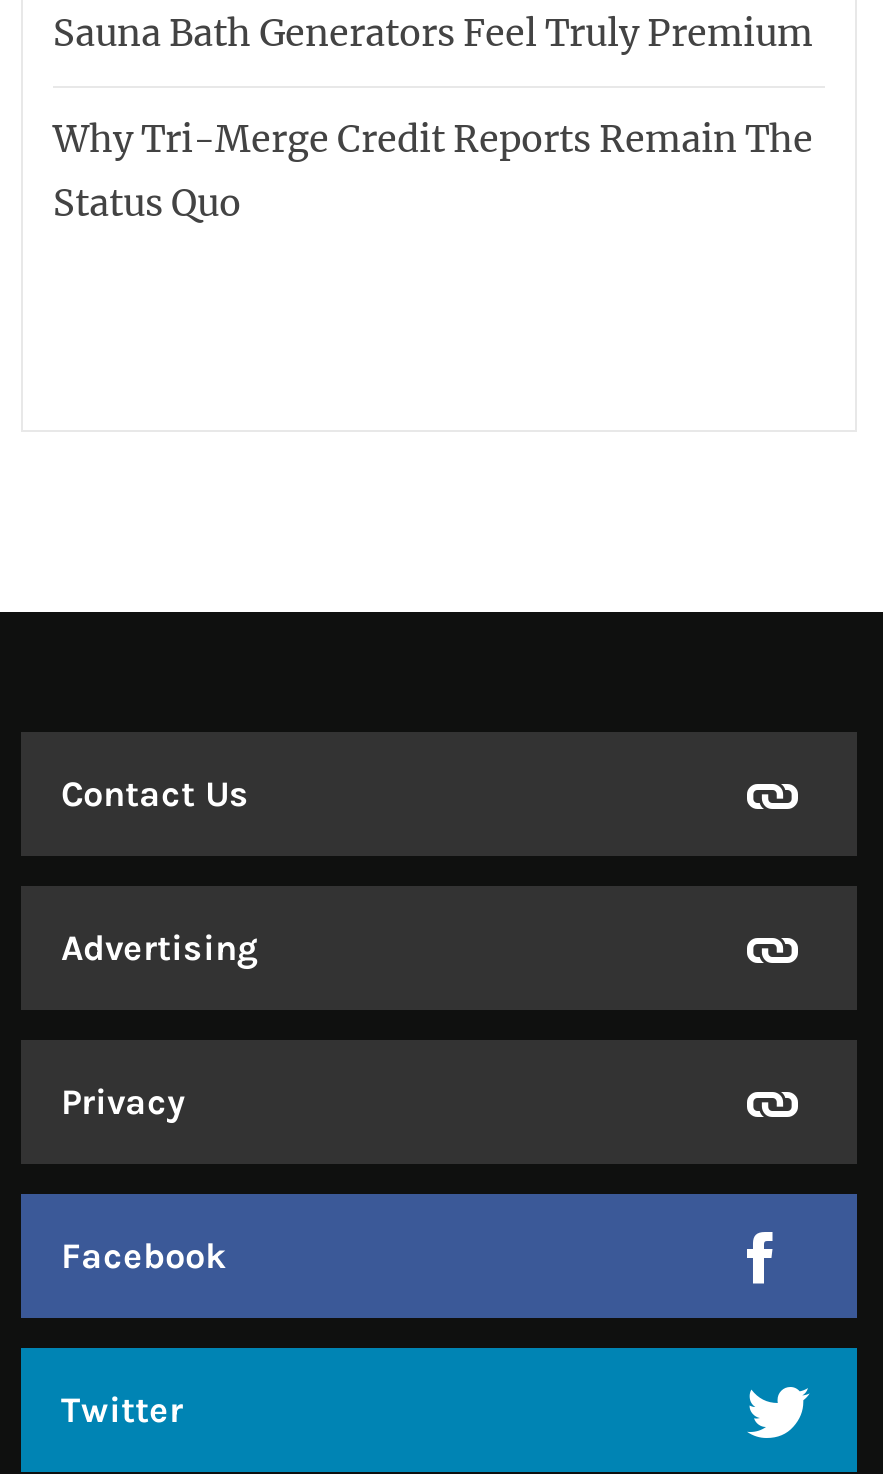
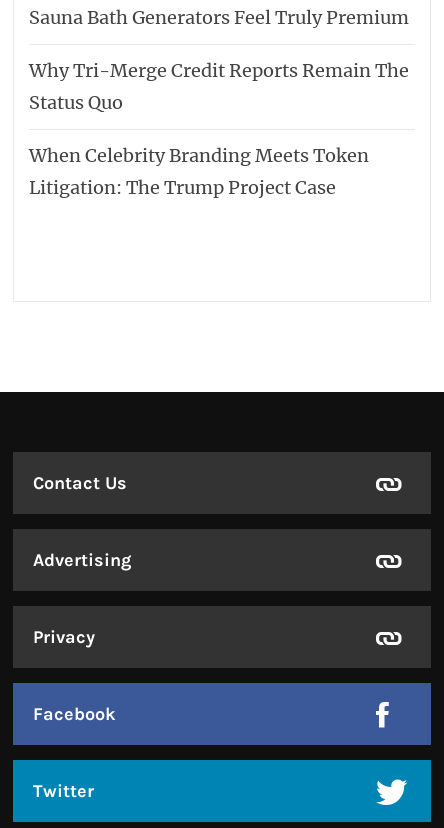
none -> [29,144,369,199] When Celebrity Branding Meets Token | Litigation: The Trump Project Case

